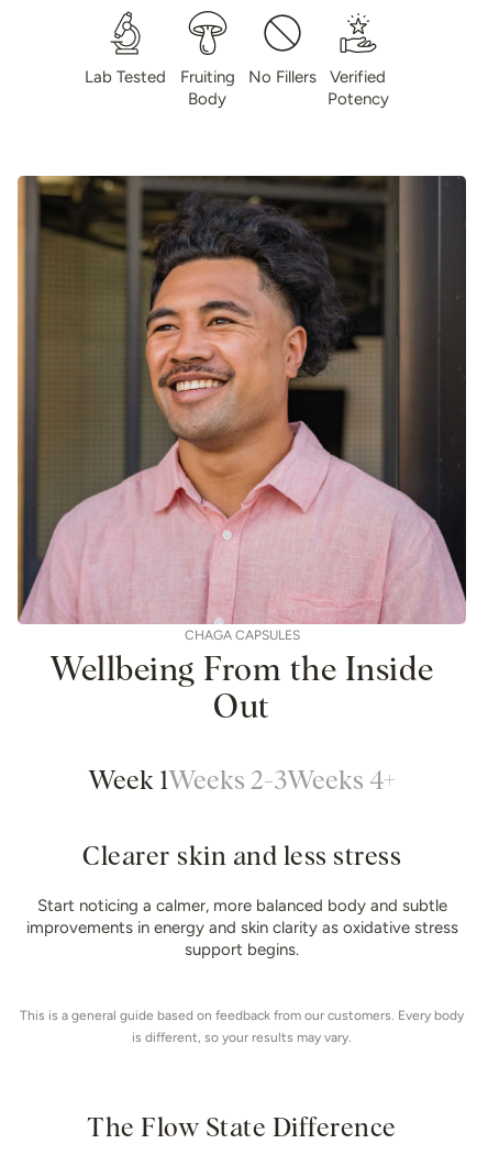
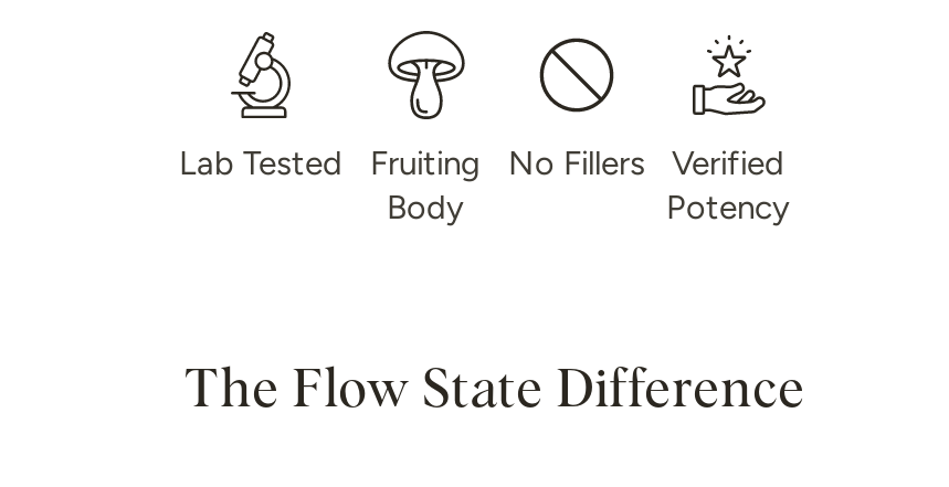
[16,175,467,1045] [image] | CHAGA CAPSULES | Wellbeing From the Inside | Out | Week 1Weeks 2-3Weeks 4+ | Clearer skin and less stress | Start noticing a calmer, more balanced body and subtle | improvements in energy and skin clarity as oxidative stress | support begins. | This is a general guide based on feedback from our customers. Every body | is different, so your results may vary. -> none

